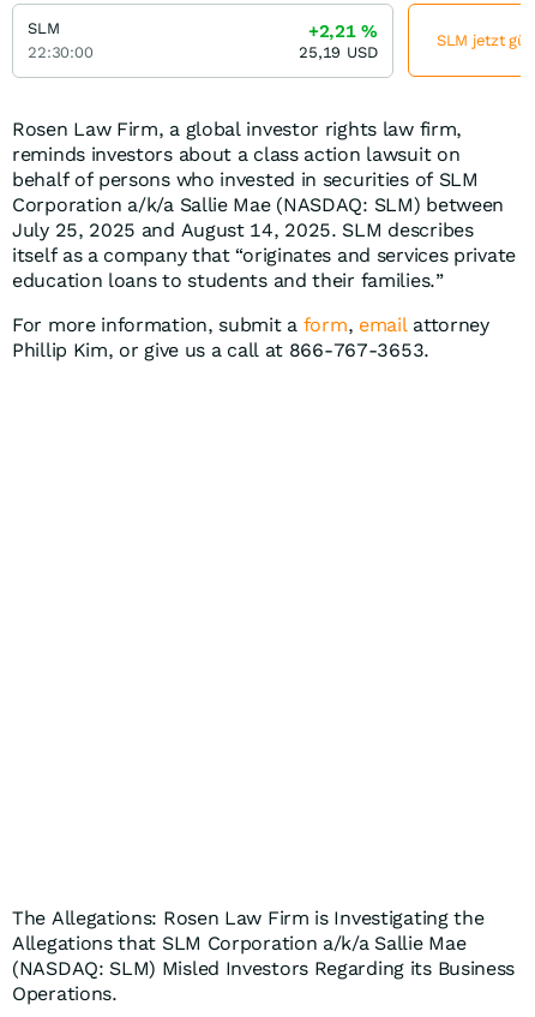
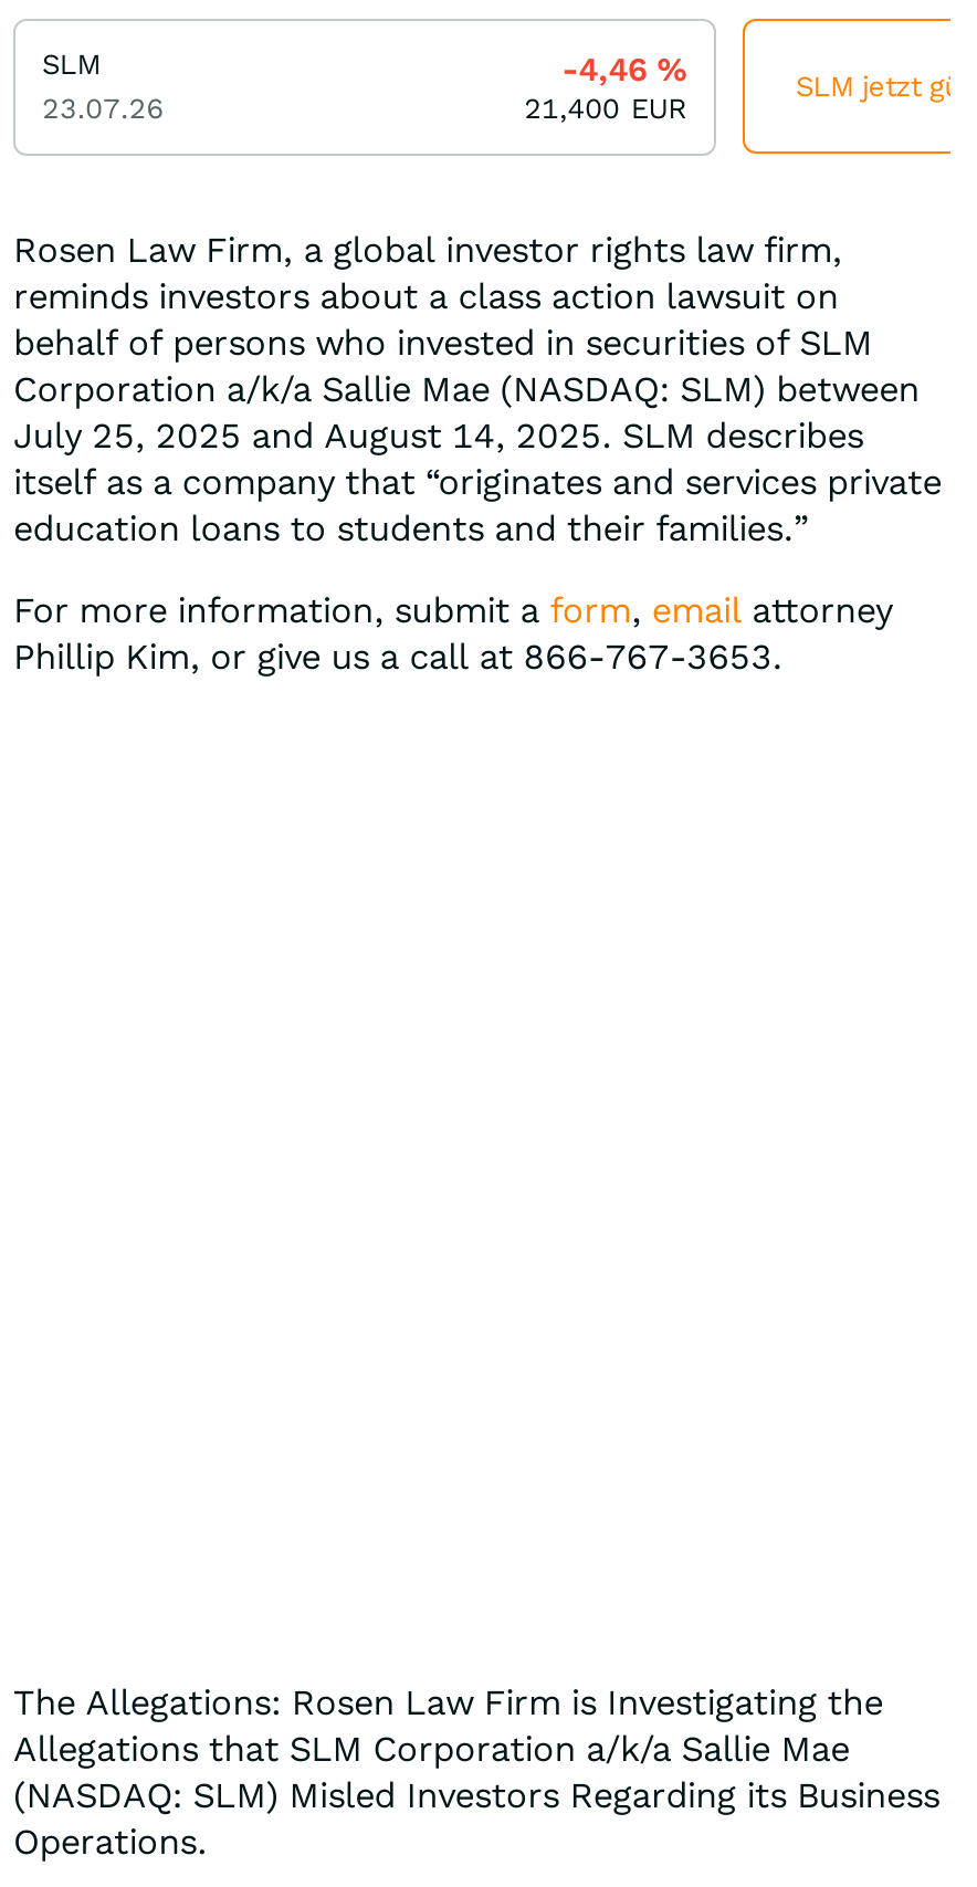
[299,21,378,62] +2,21% | 25,19 USD -> [524,50,687,126] -4,46% | 21,400 EUR
[28,44,94,62] 22:30:00 -> [42,92,164,126] 23.07.26

